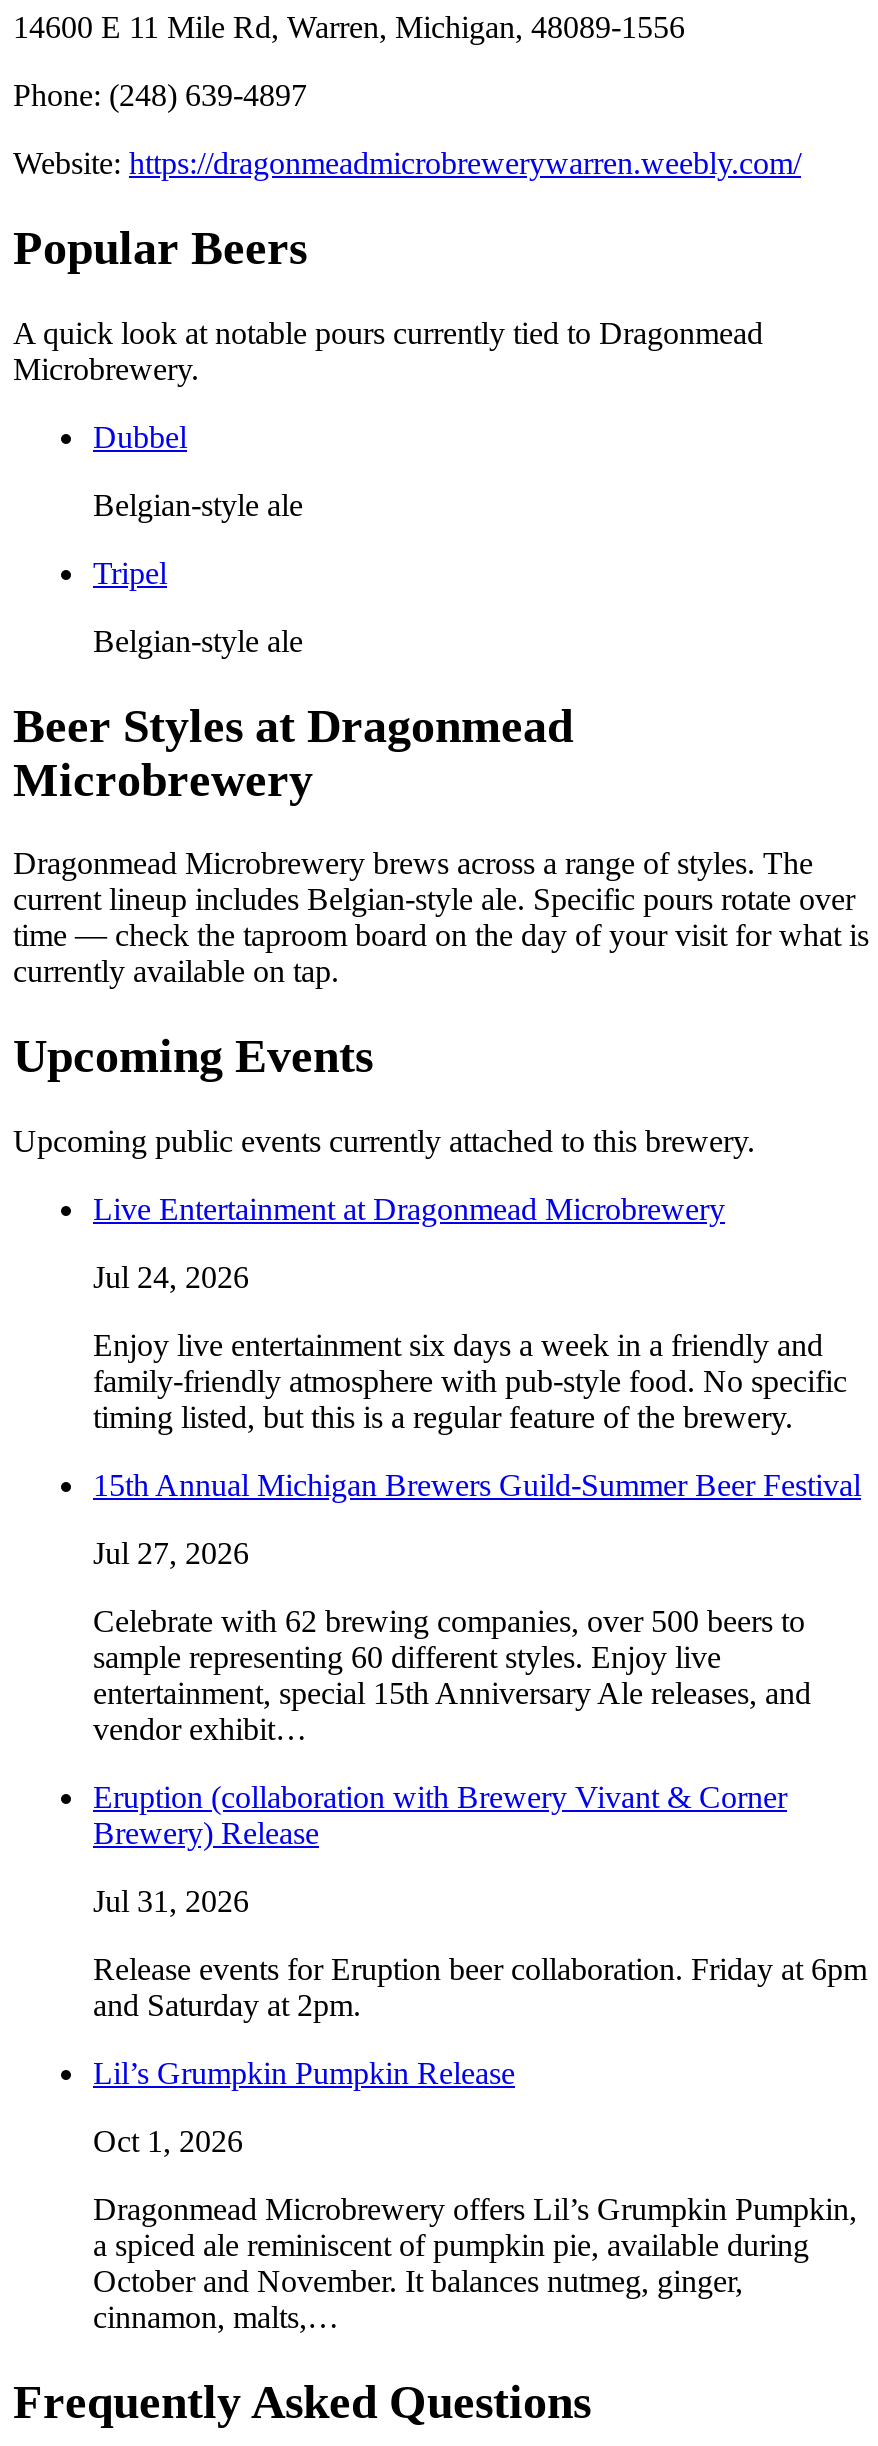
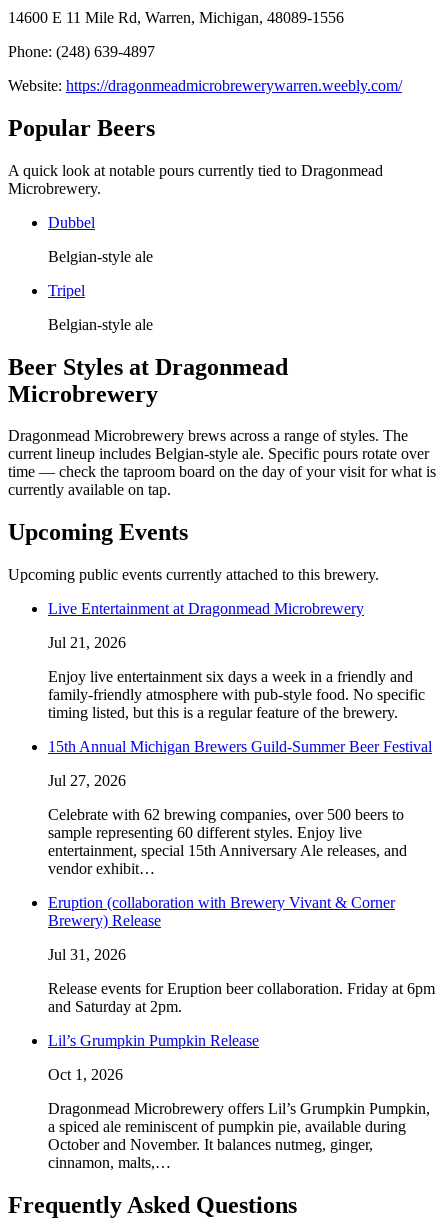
[93,1260,249,1294] Jul 24, 2026 -> [48,634,126,651] Jul 21, 2026

